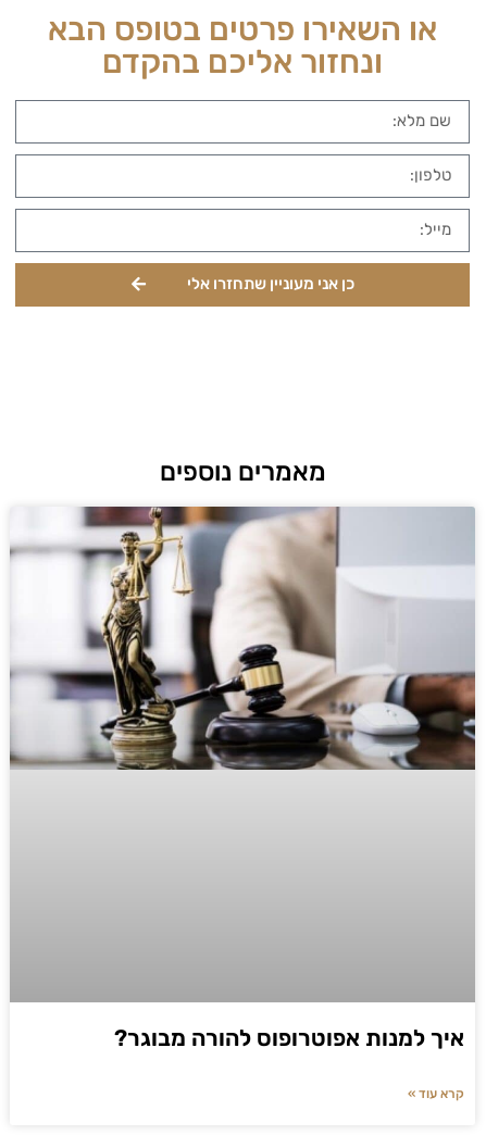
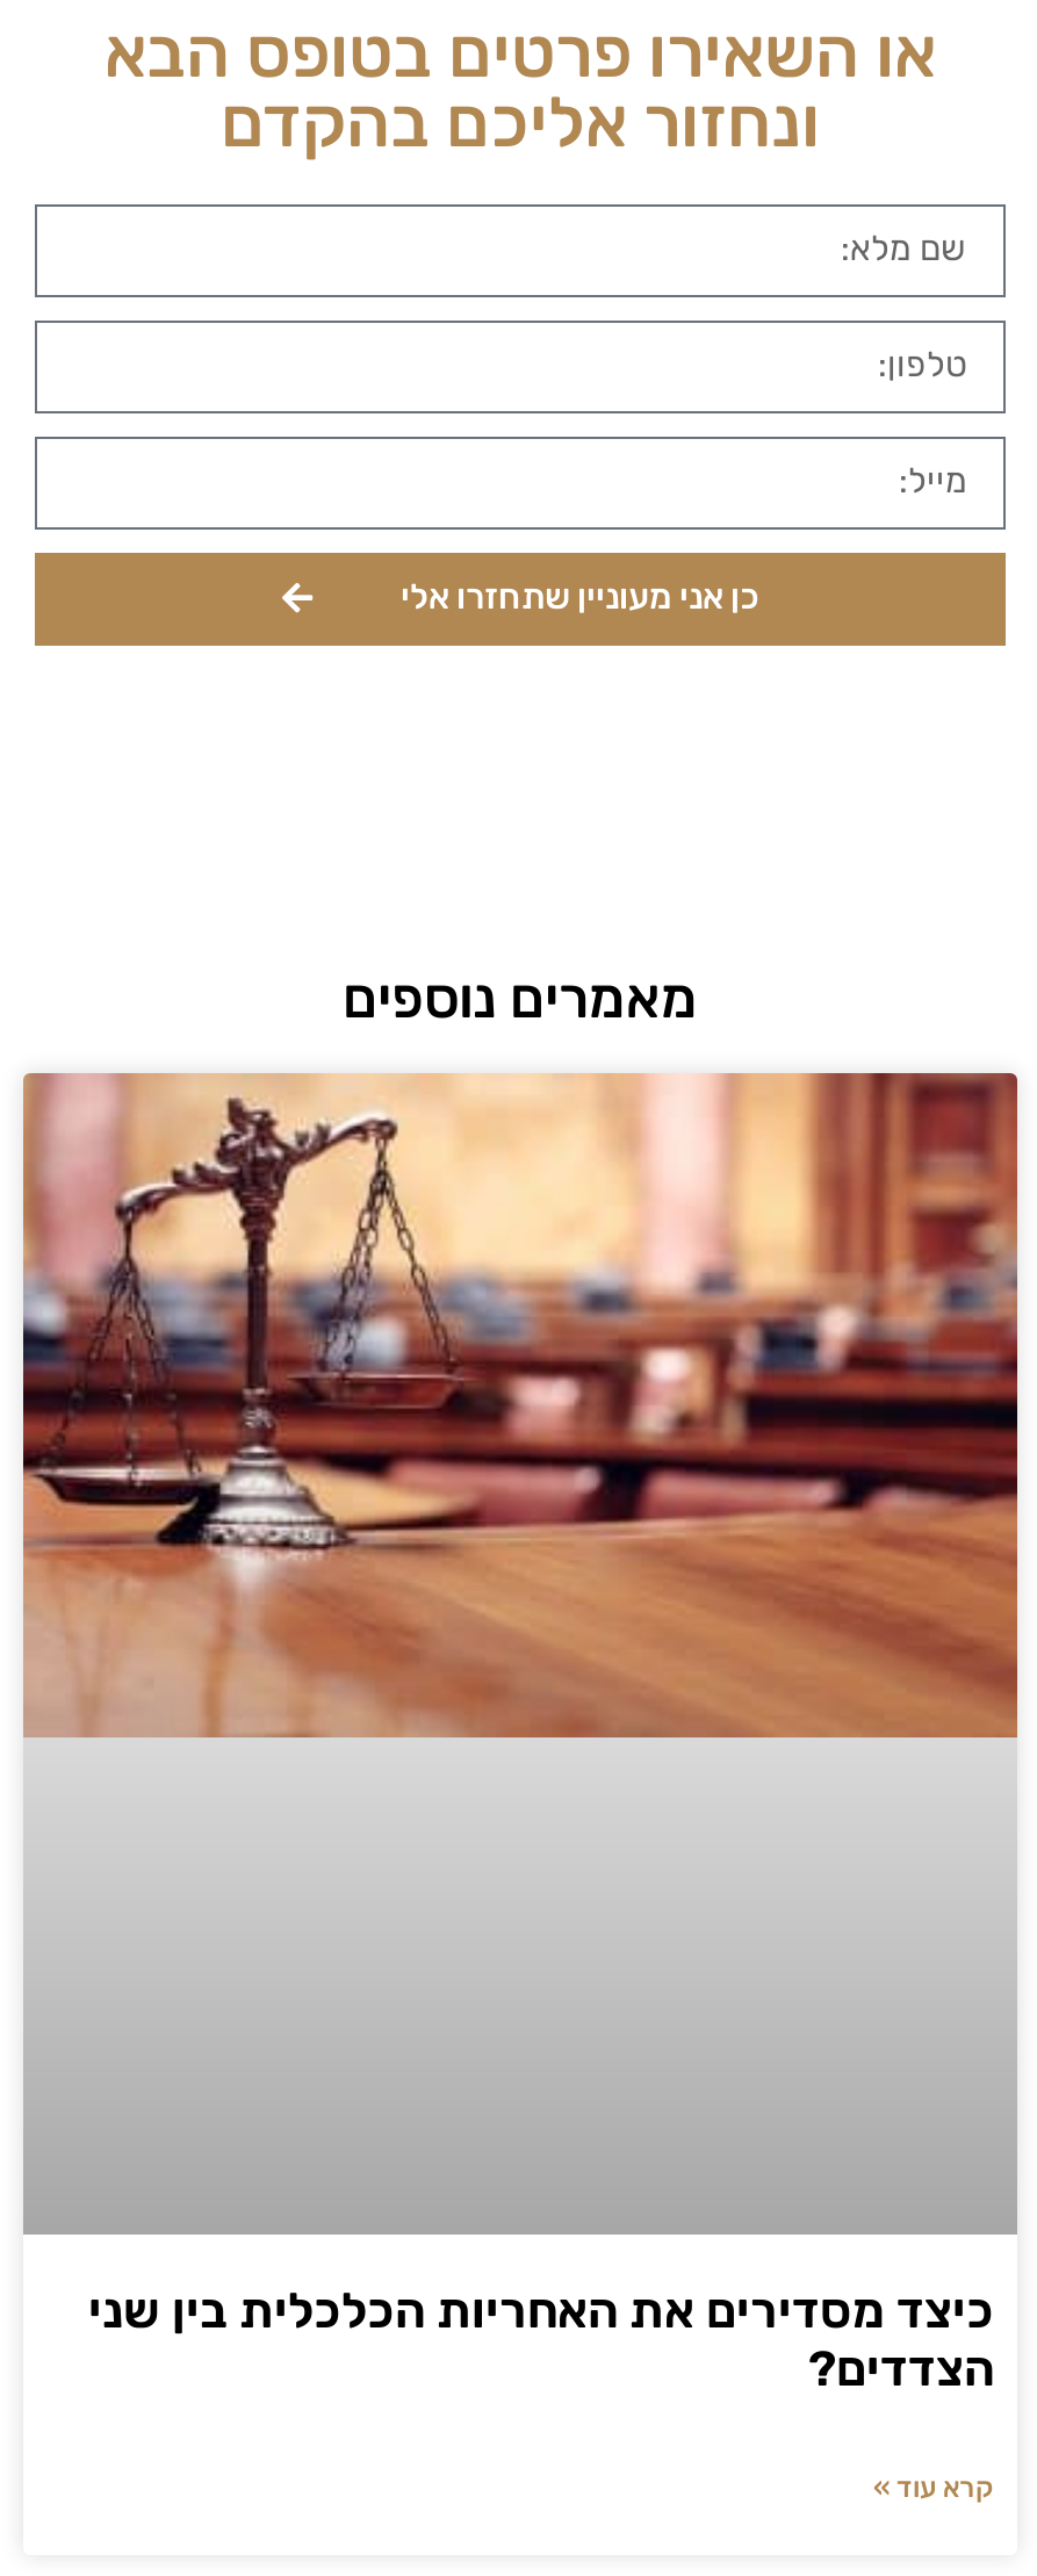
[10,506,476,771] [image] -> [21,1071,1020,1740] [image]
[114,1024,464,1051] איך למנות אפוטרופוס להורה מבוגר? -> [88,2281,994,2397] כיצד מסדירים את האחריות הכלכלית בין שני | הצדדים?

